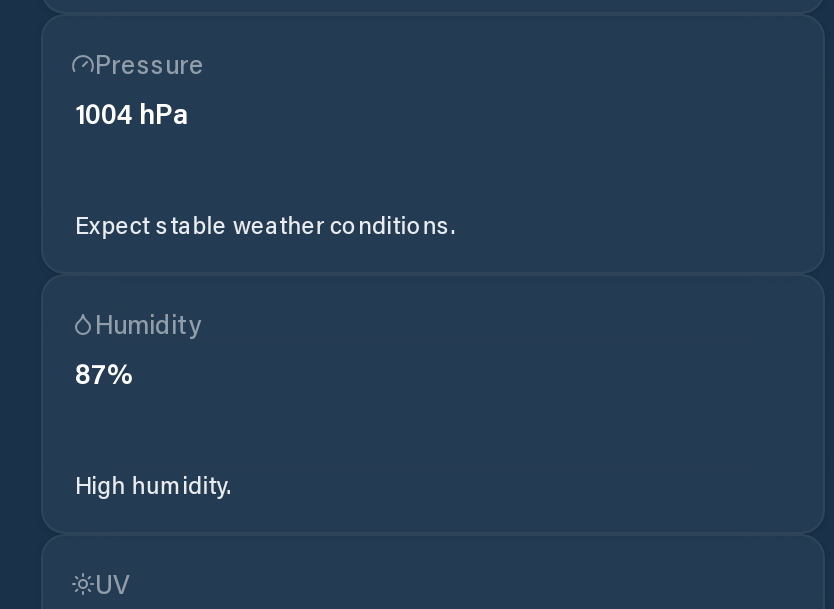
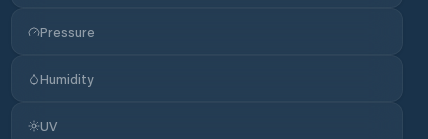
[75,94,457,240] 1004 hPa | Expect stable weather conditions. -> none
[75,354,233,500] 87% | High humidity. -> none

